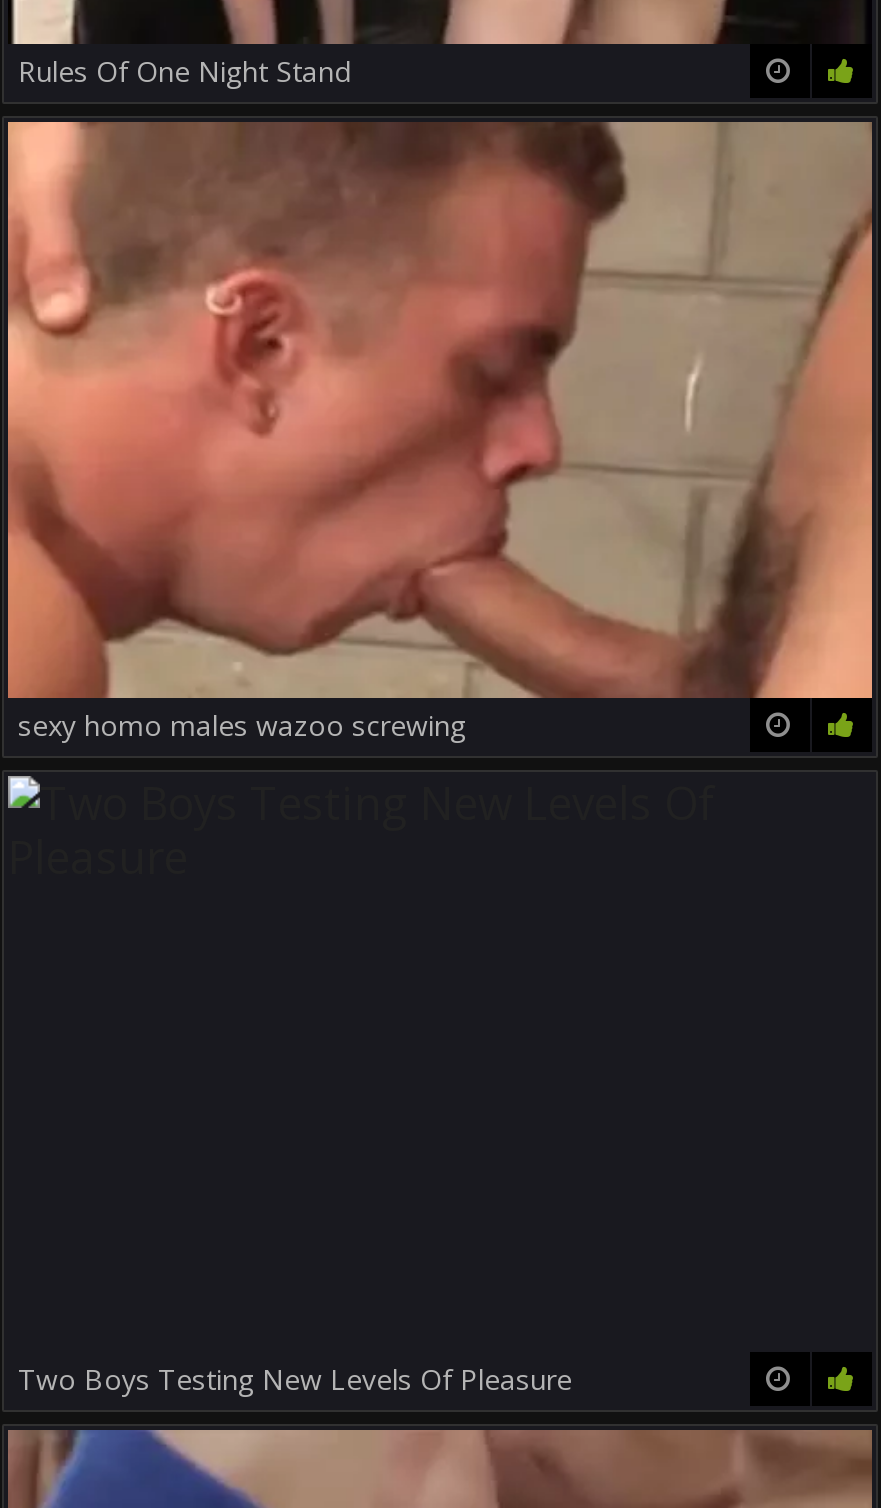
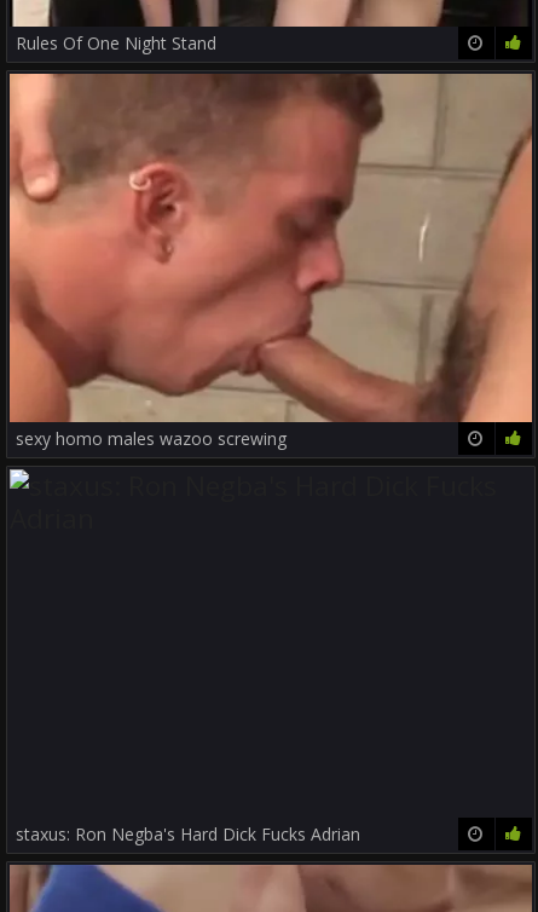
[18,1360,572,1398] Two Boys Testing New Levels Of Pleasure -> [16,823,360,846] staxus: Ron Negba's Hard Dick Fucks Adrian

